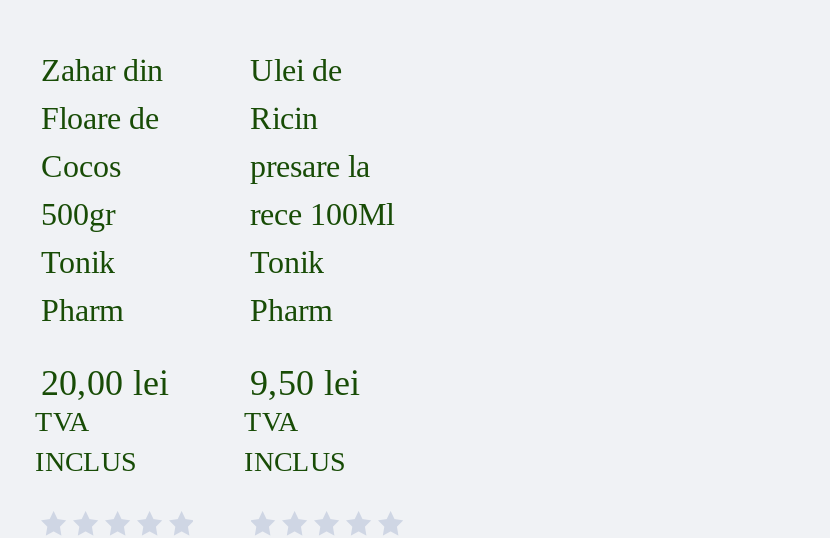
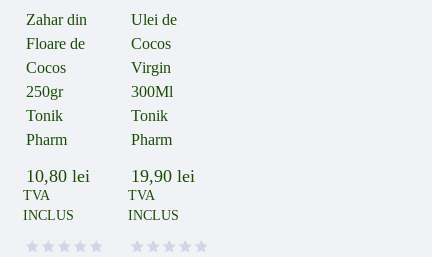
[250,102,394,232] Ricin | presare la | rece 100Ml -> [130,35,172,100] Cocos | Virgin | 300Ml
[41,198,115,232] 500gr -> [26,83,63,100] 250gr
[41,364,169,404] 20,00 lei -> [26,166,90,186] 10,80 lei
[250,364,360,404] 9,50 lei -> [130,166,194,186] 19,90 lei

